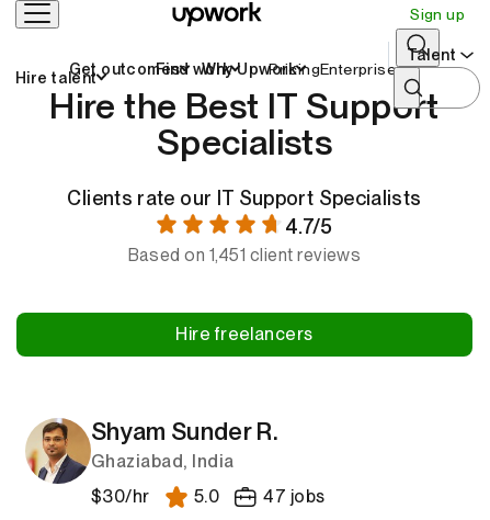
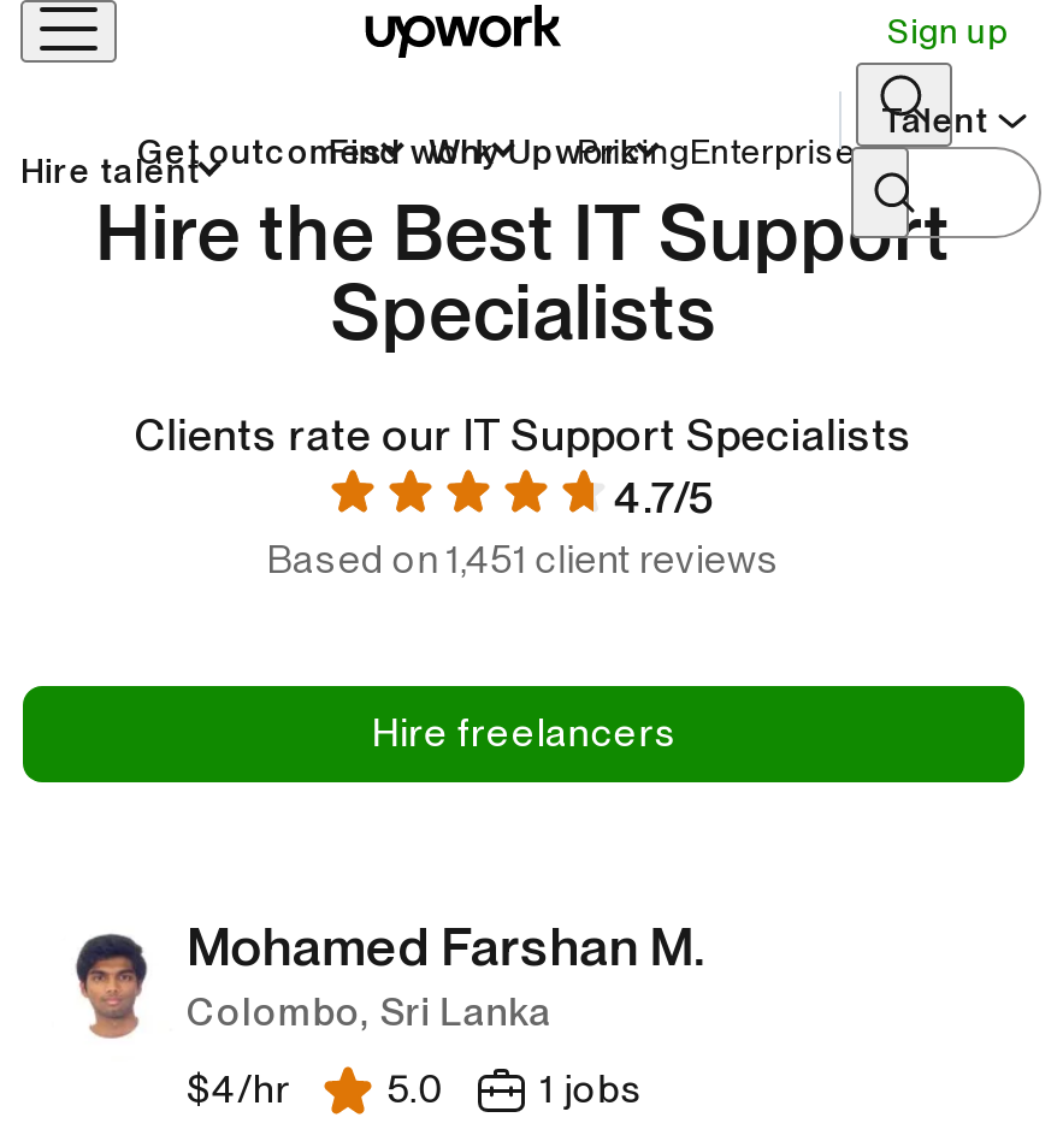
[25,417,278,485] [image] | Shyam Sunder R. | Ghaziabad, India -> [45,915,707,1062] [image] | Mohamed Farshan M. | Colombo, Sri Lanka
[91,486,150,507] $30/hr -> [187,1066,291,1112] $4/hr
[263,486,325,507] 47 jobs -> [540,1066,641,1112] 1 jobs

